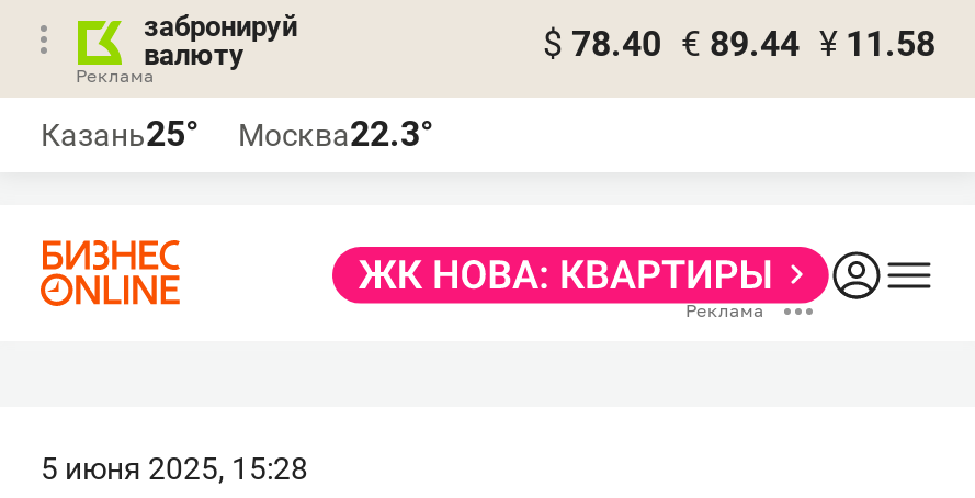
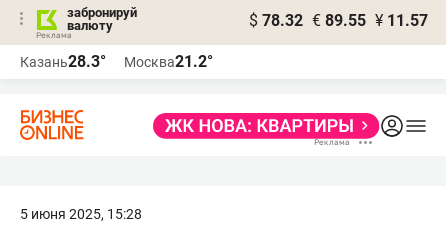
[543,23,936,65] $ 78.40 € 89.44 ¥ 11.58 -> [249,11,428,30] $ 78.32 € 89.55 ¥ 11.57
[41,113,199,155] Казань25° -> [20,52,106,71] Казань28.3°
[238,113,433,155] Москва22.3° -> [124,52,213,71] Москва21.2°

